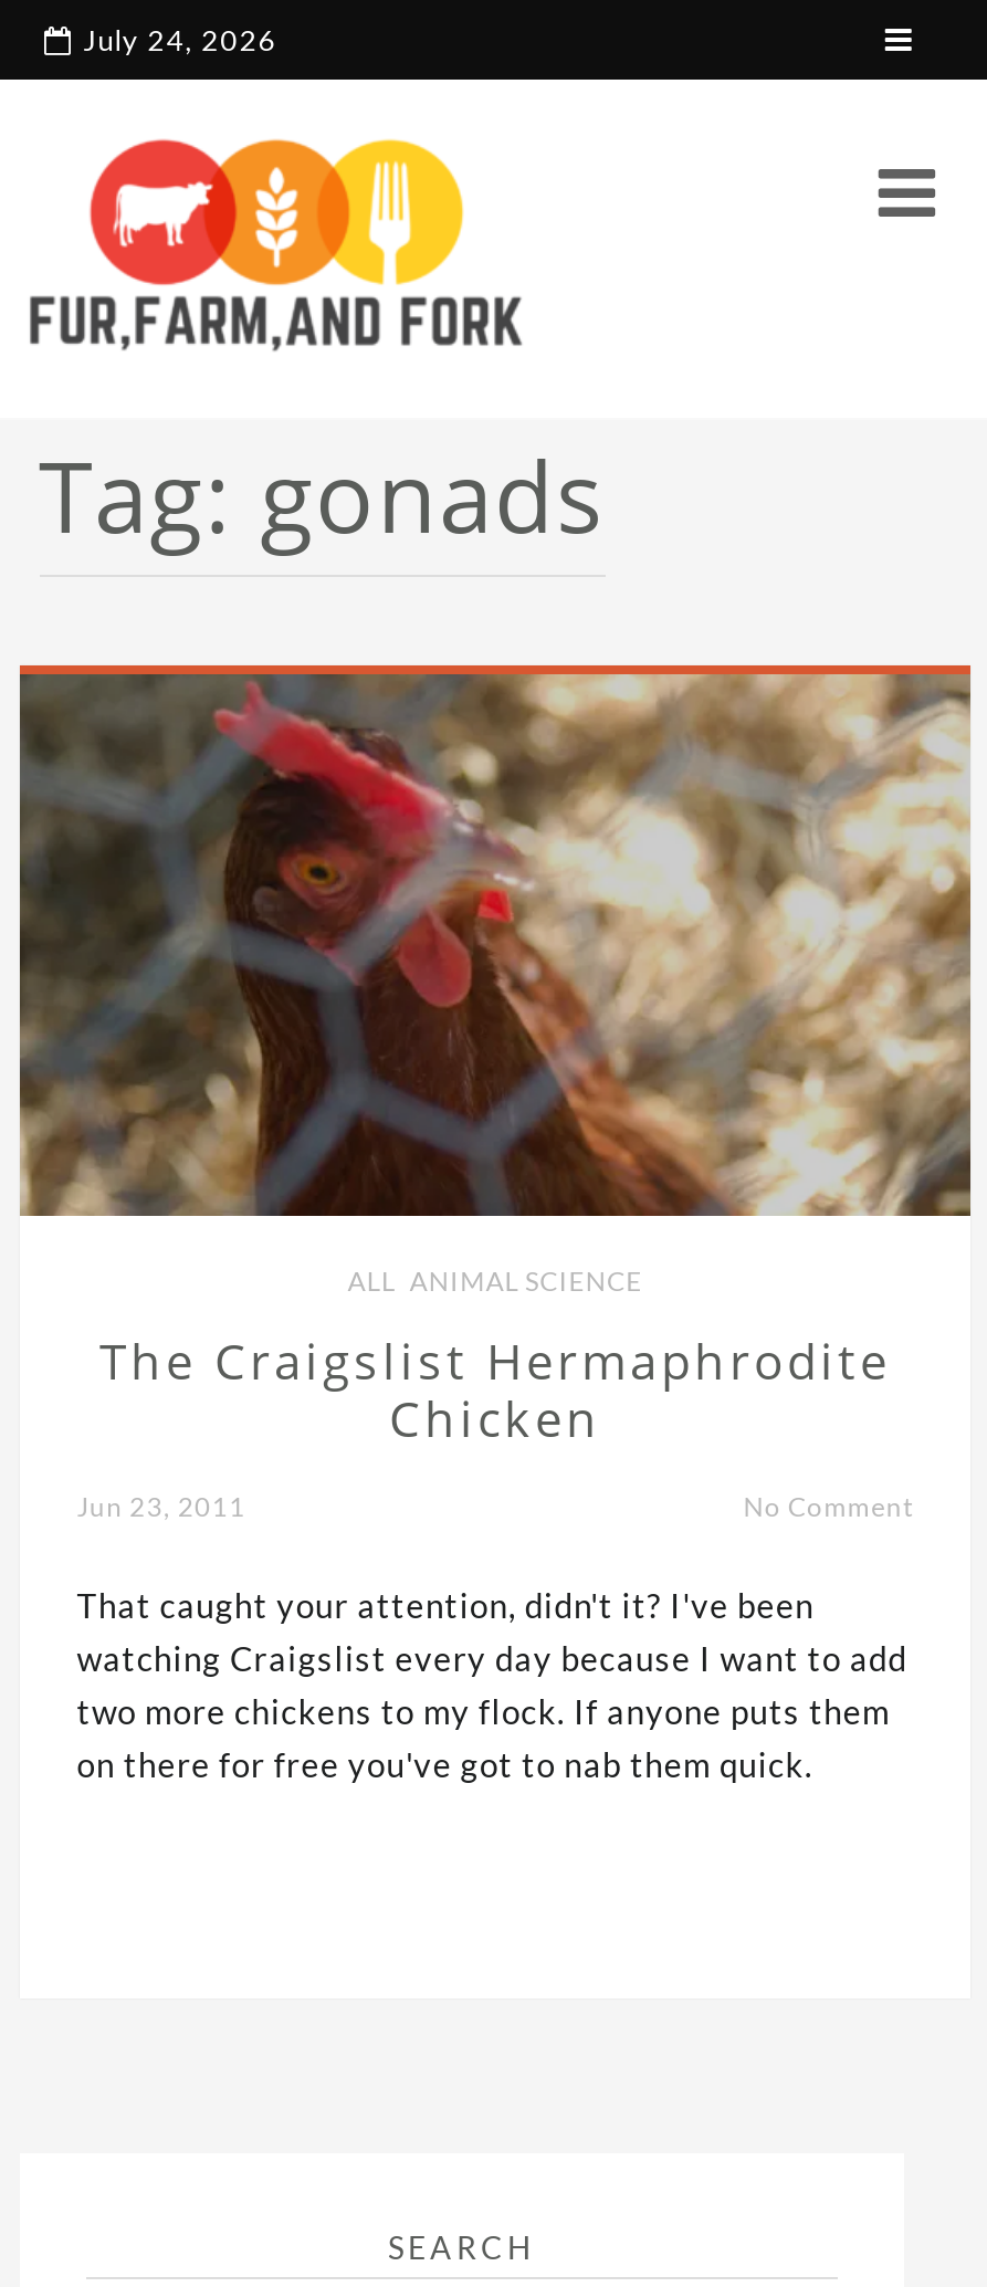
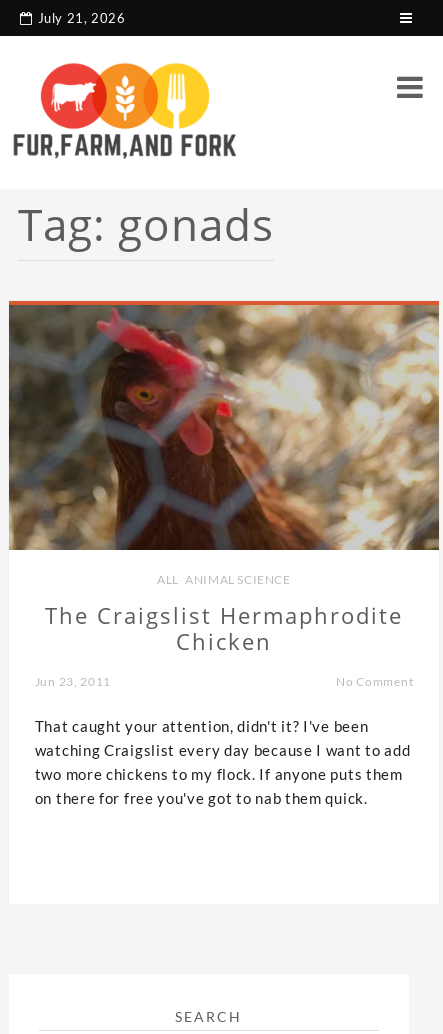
[83,22,277,57] July 24, 2026 -> [38,10,125,26] July 21, 2026

